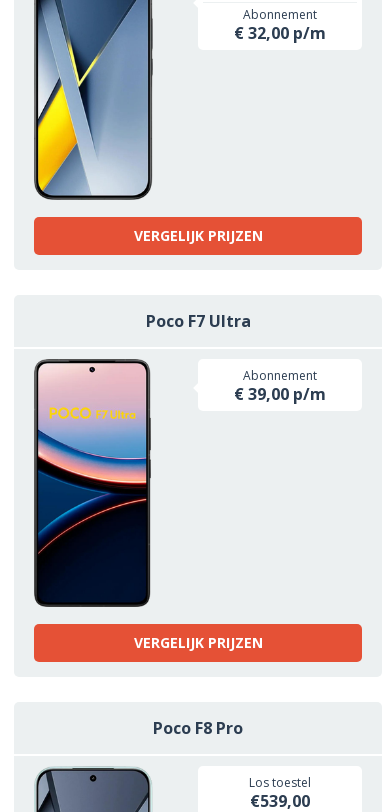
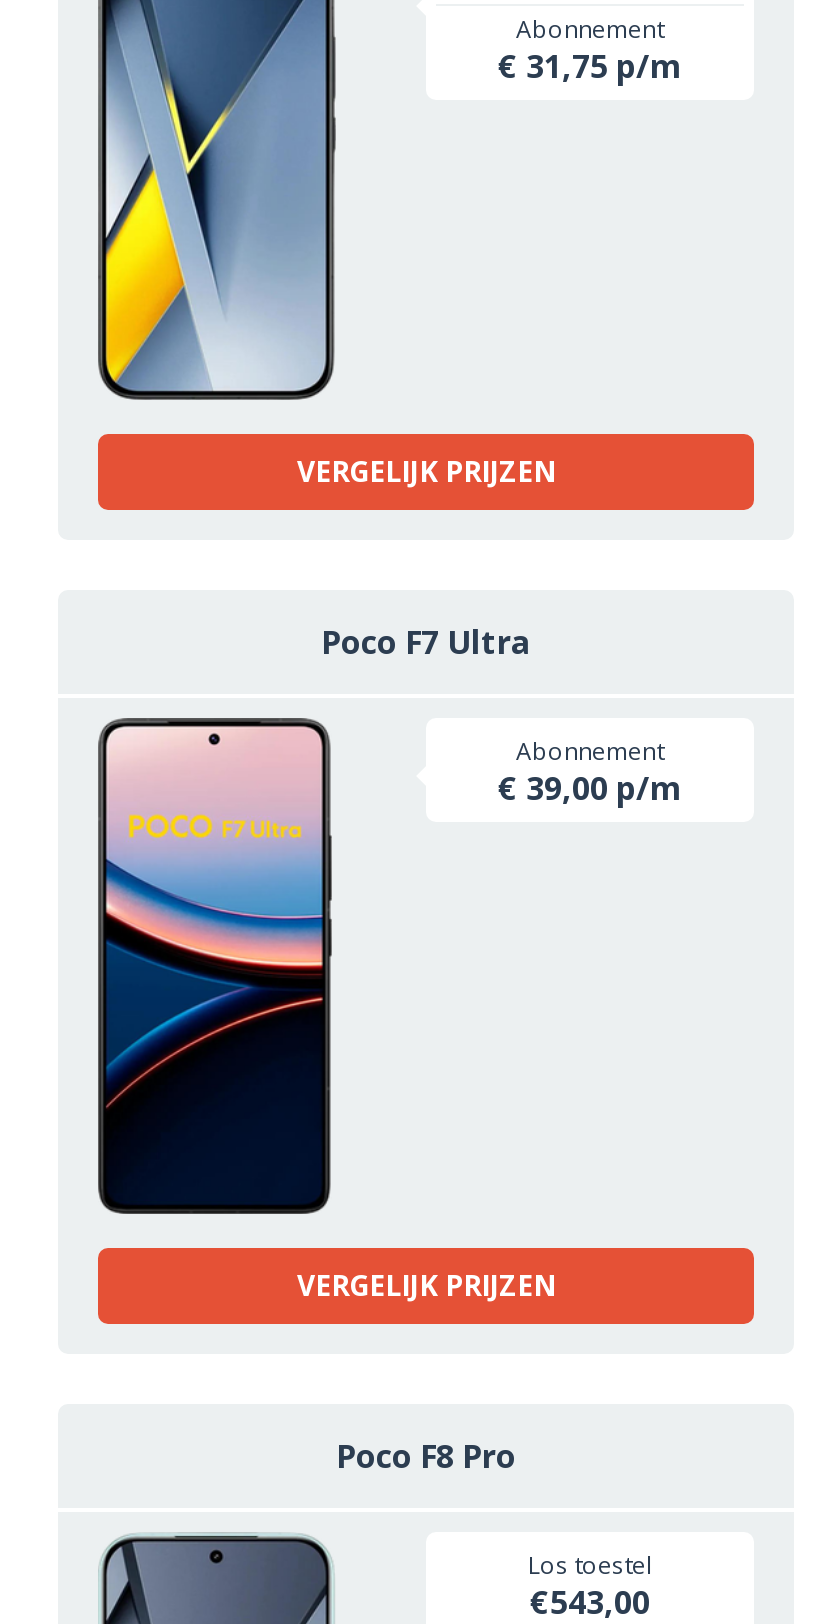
[234,22,326,44] € 32,00 p/m -> [498,44,682,88] € 31,75 p/m
[250,790,310,812] €539,00 -> [530,1580,650,1624] €543,00

